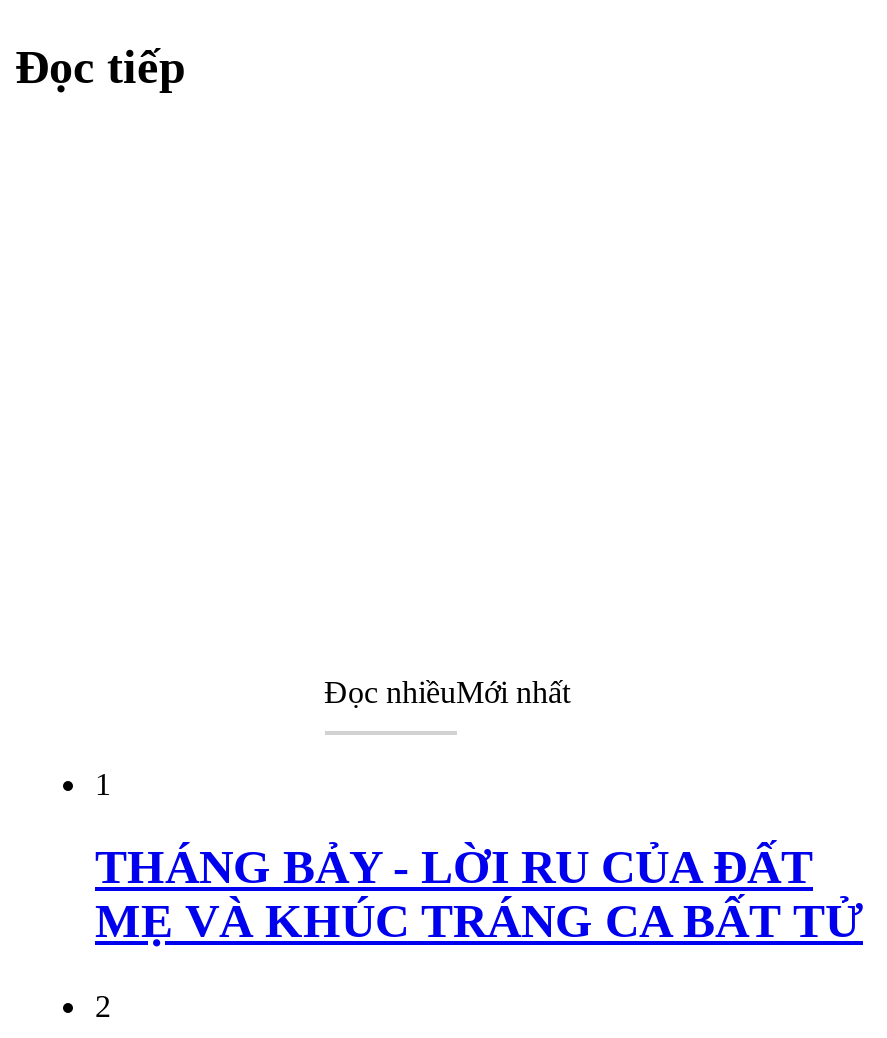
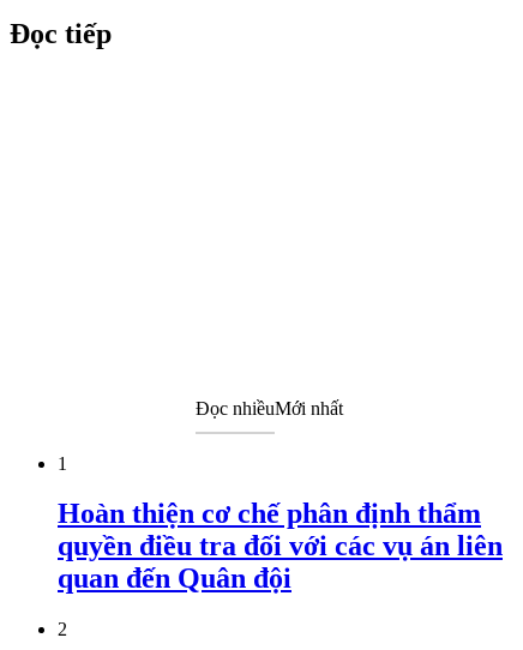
[95,842,863,948] THÁNG BẢY - LỜI RU CỦA ĐẤT | MẸ VÀ KHÚC TRÁNG CA BẤT TỬ -> [58,498,503,594] Hoàn thiện cơ chế phân định thẩm | quyền điều tra đối với các vụ án liên | quan đến Quân đội

